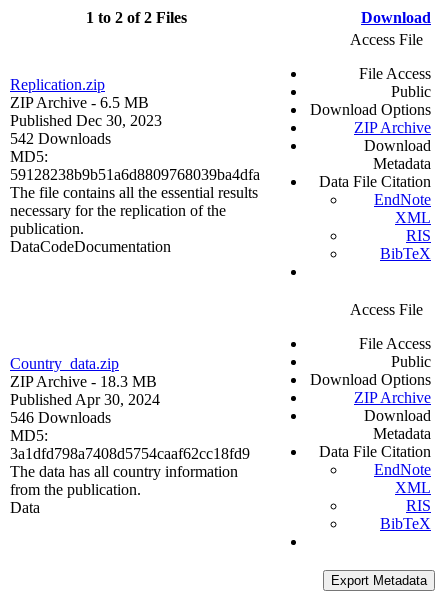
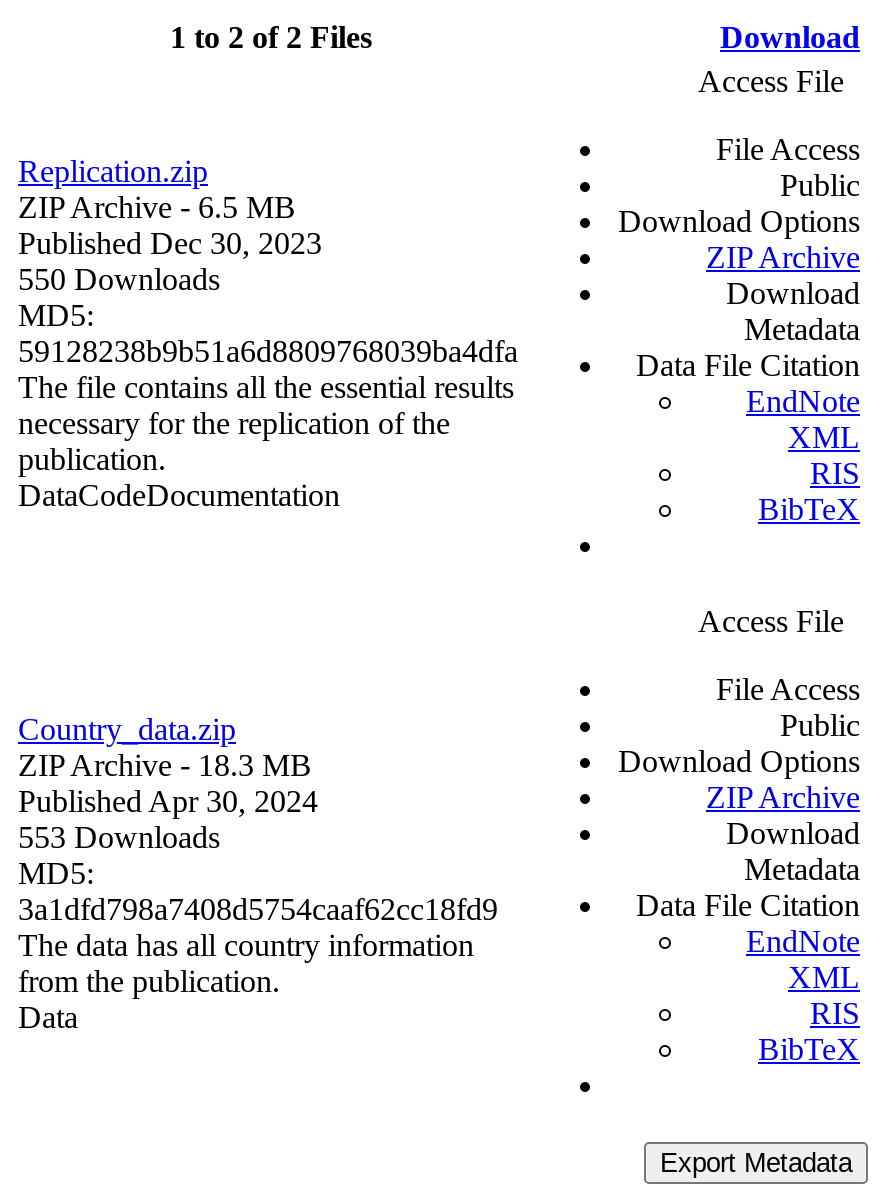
[10,130,111,147] 542 Downloads -> [18,263,220,297] 550 Downloads
[10,409,111,426] 546 Downloads -> [18,821,220,855] 553 Downloads

